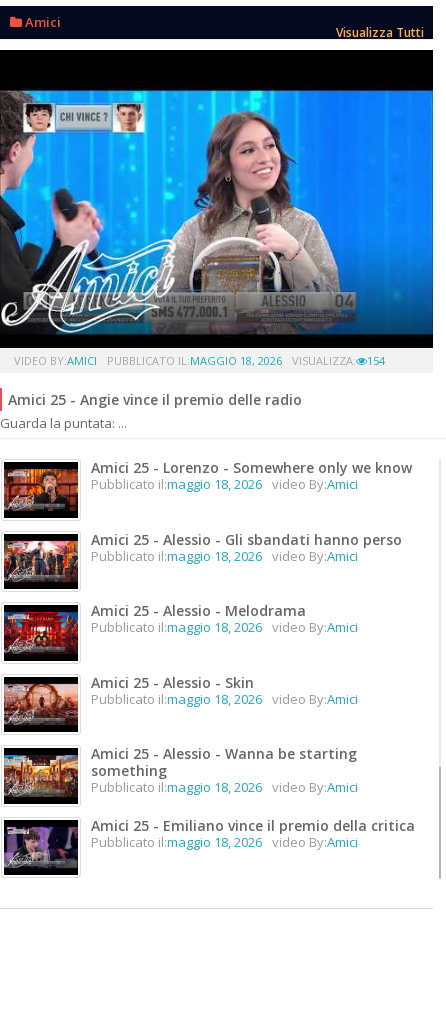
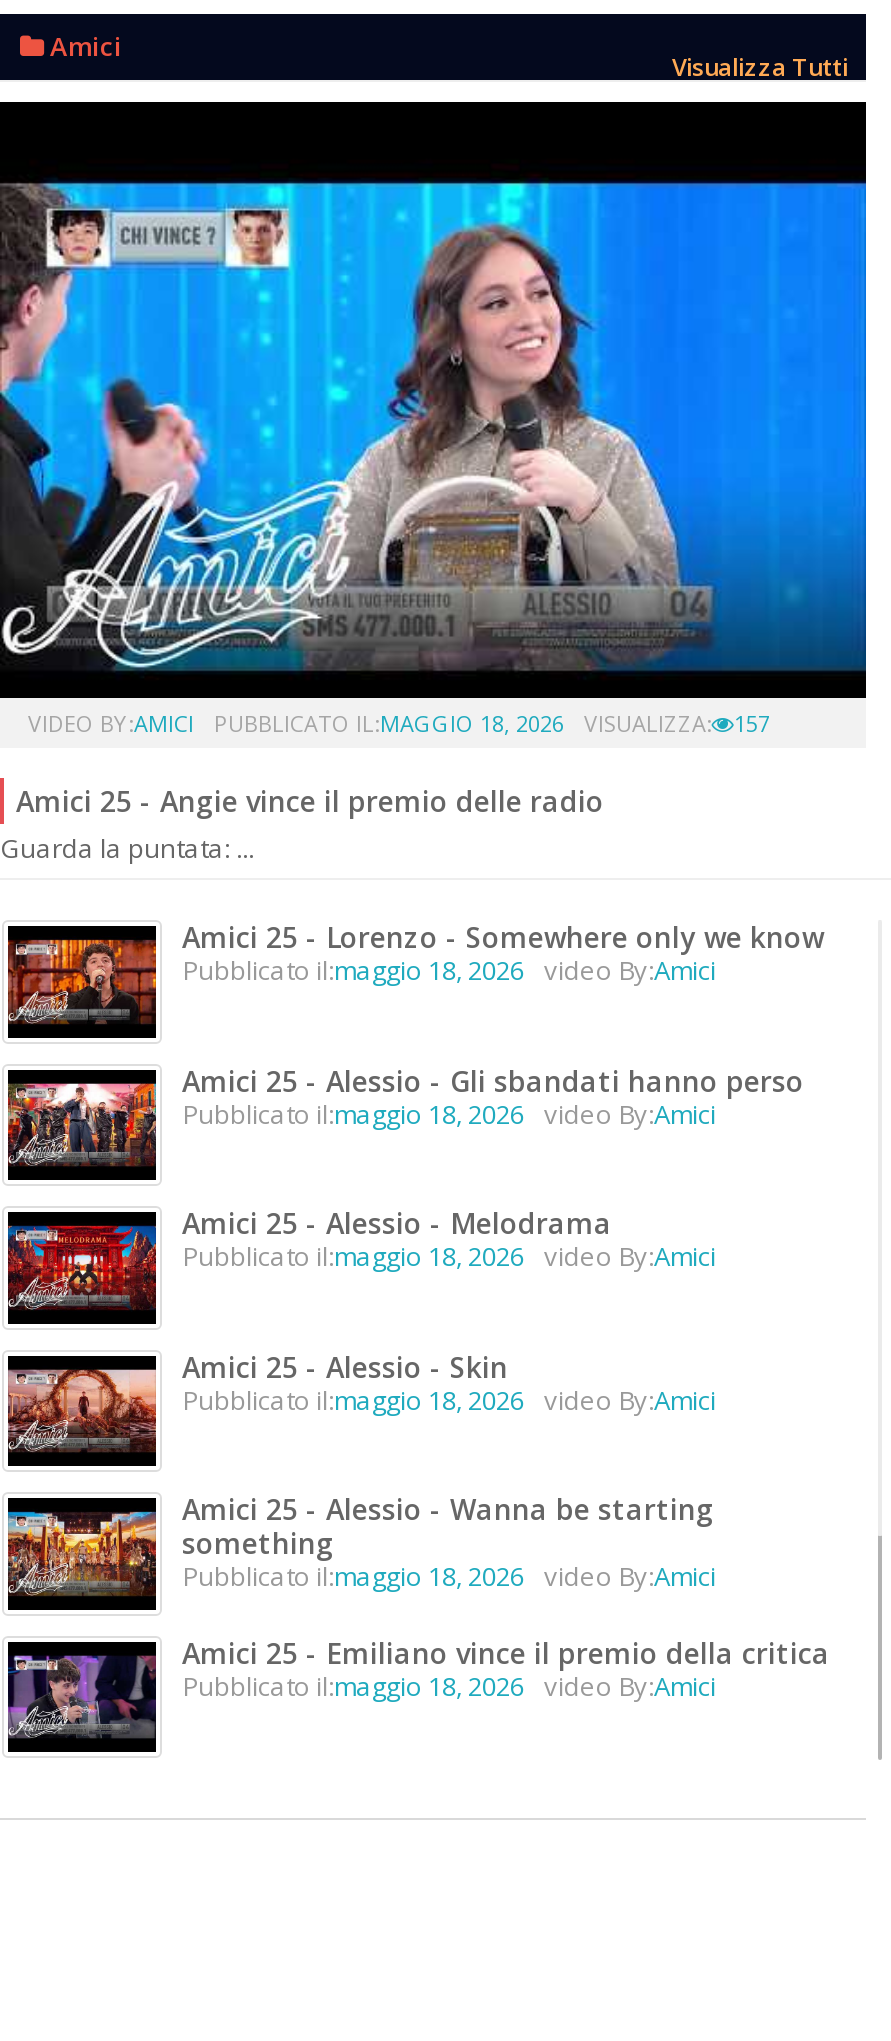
[14,353,385,368] VIDEO BY:AMICI PUBBLICATO IL:MAGGIO 18, 2026 VISUALIZZA: 154 -> [28,708,770,738] VIDEO BY:AMICI PUBBLICATO IL:MAGGIO 18, 2026 VISUALIZZA: 157

